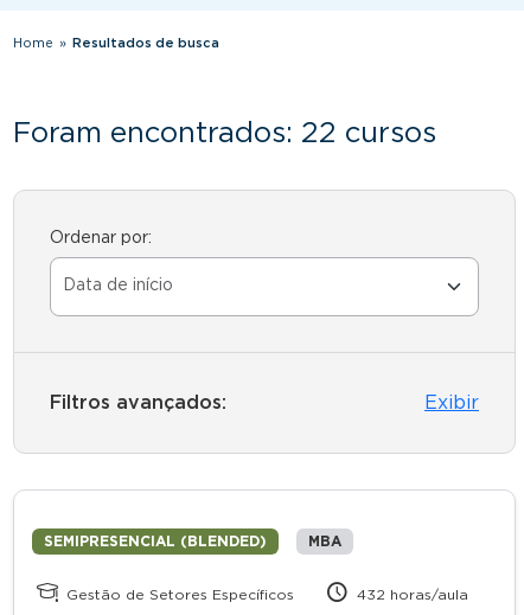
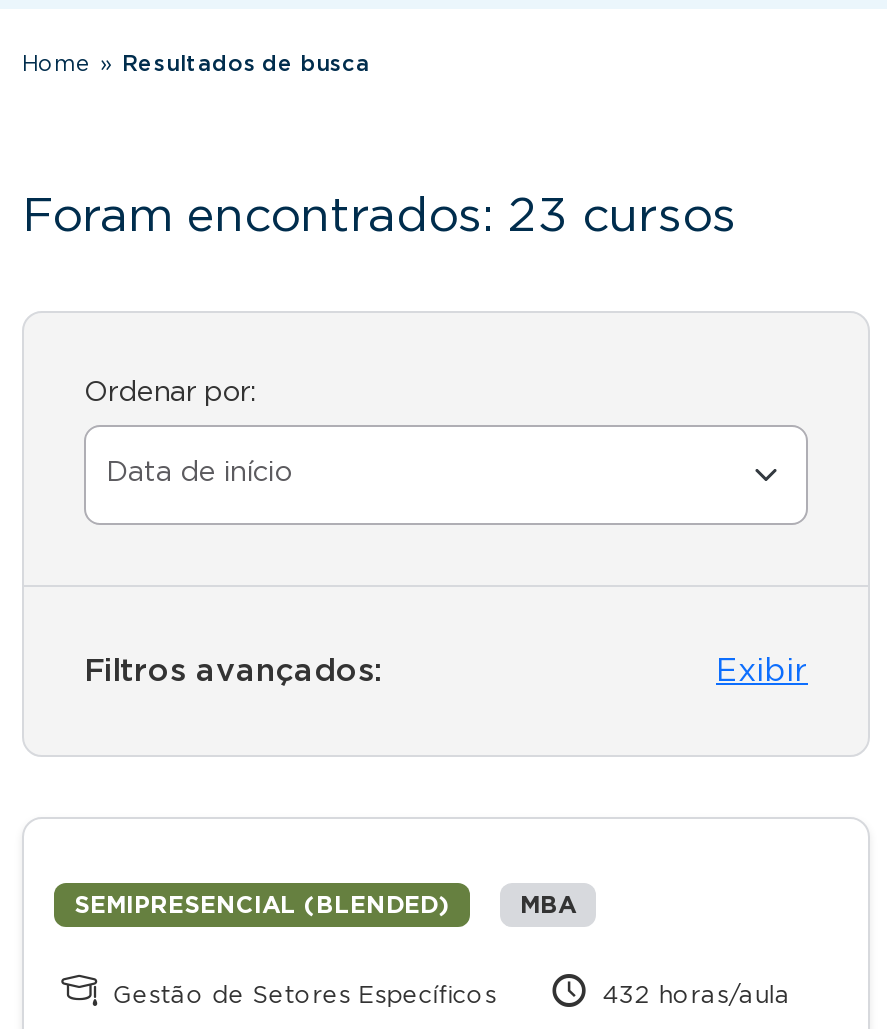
[13,119,436,148] Foram encontrados: 22 cursos -> [22,193,736,241] Foram encontrados: 23 cursos

